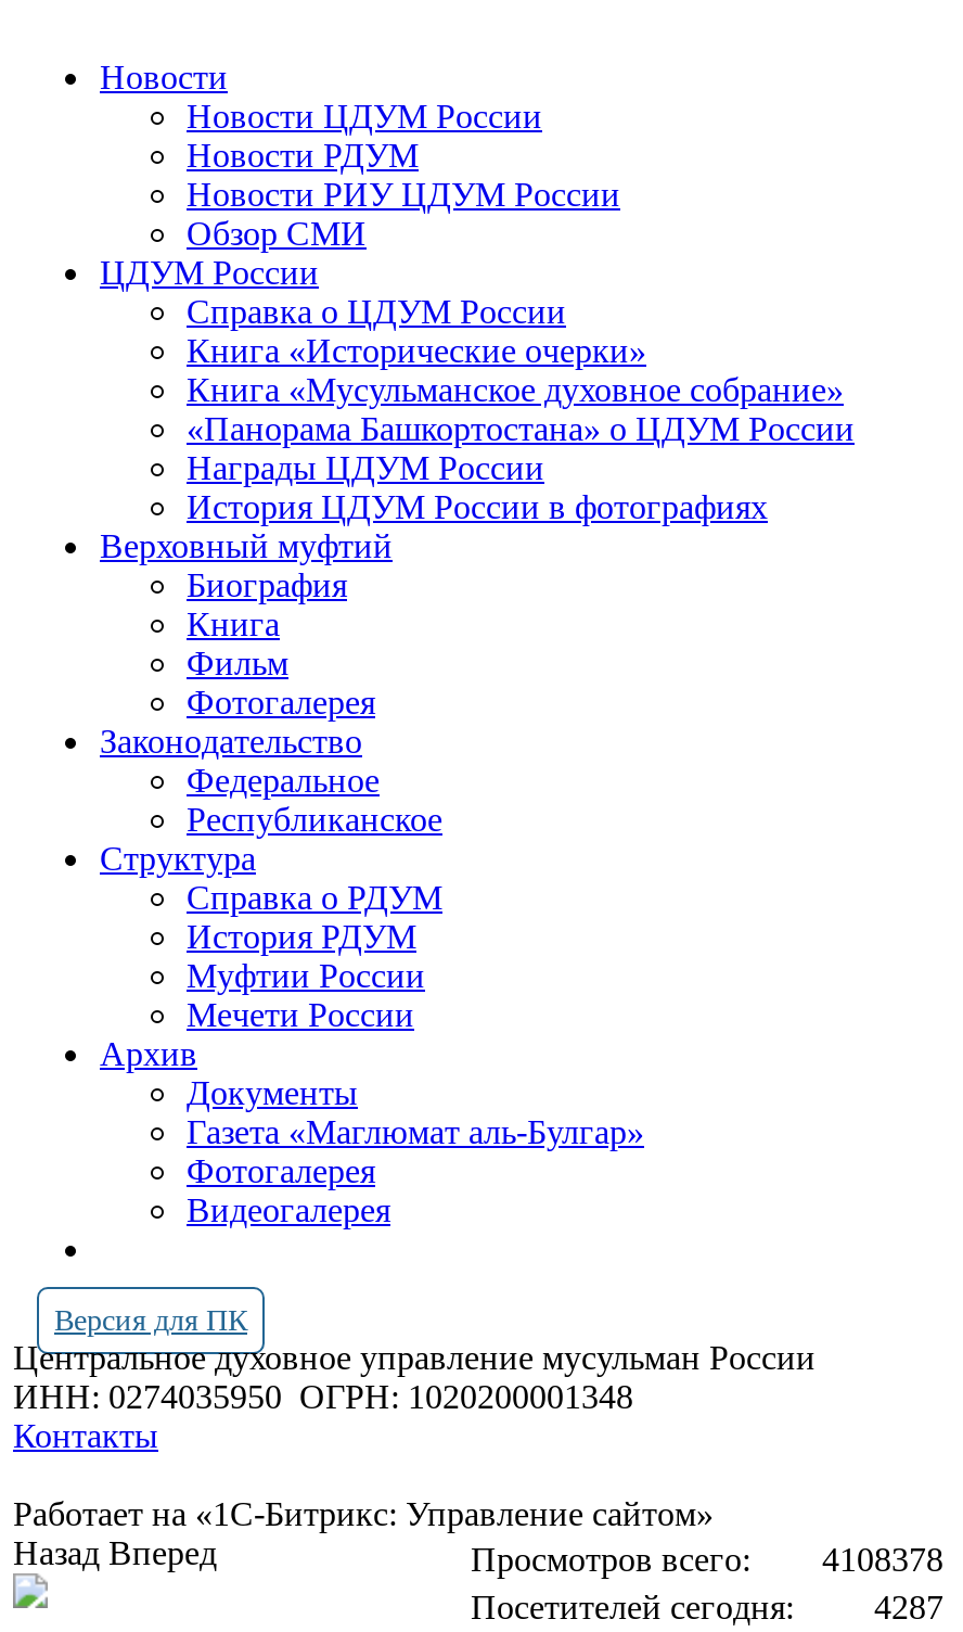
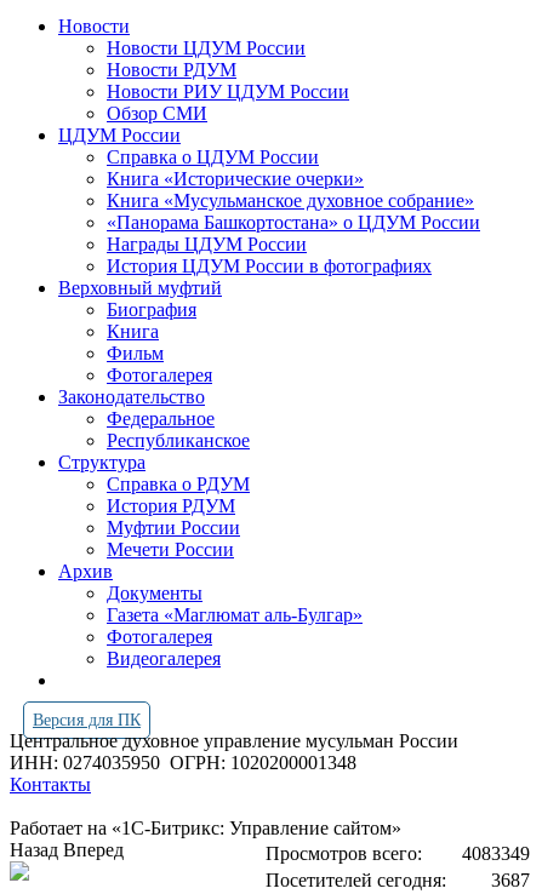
[471,1541,943,1578] Просмотров всего: 4108378 -> [266,843,530,864] Просмотров всего: 4083349
[874,1589,943,1625] 4287 -> [491,870,530,890] 3687

